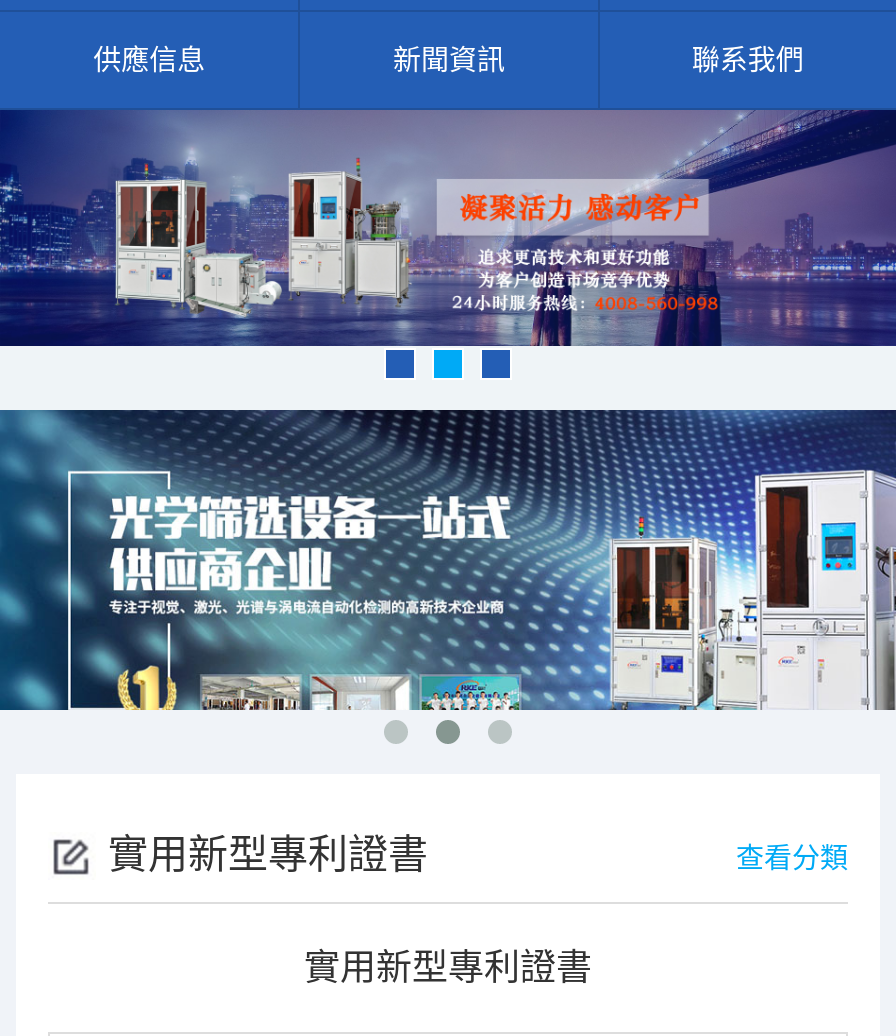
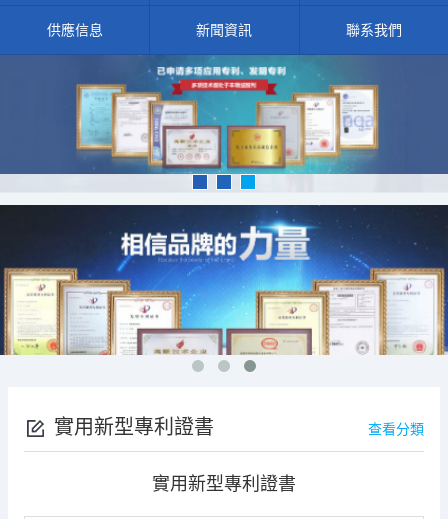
[6,110,890,378] [image] -> [3,55,445,189] [image]
[6,408,890,742] [image] -> [3,204,445,371] [image]

